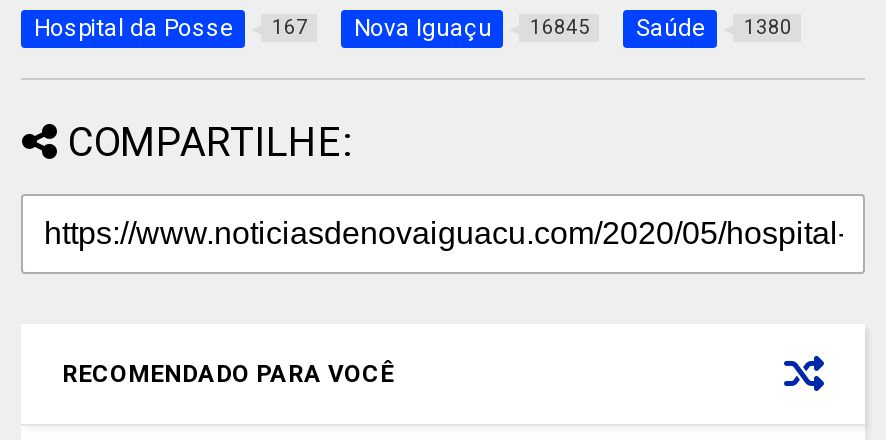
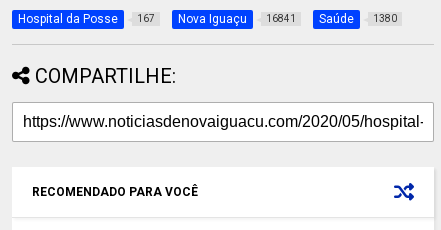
[354,14,590,42] Nova Iguaçu 16845 -> [178,12,296,26] Nova Iguaçu 16841

